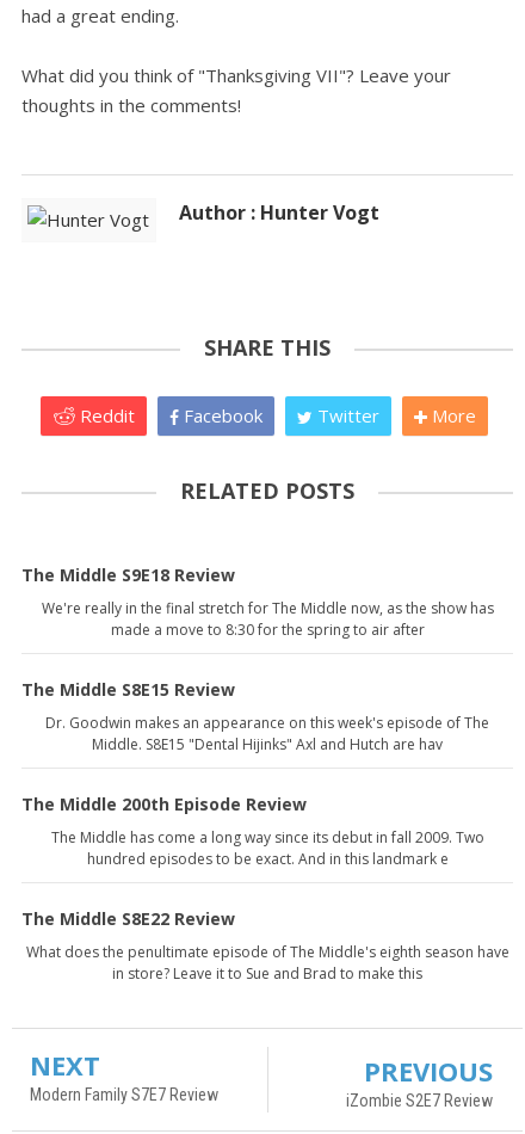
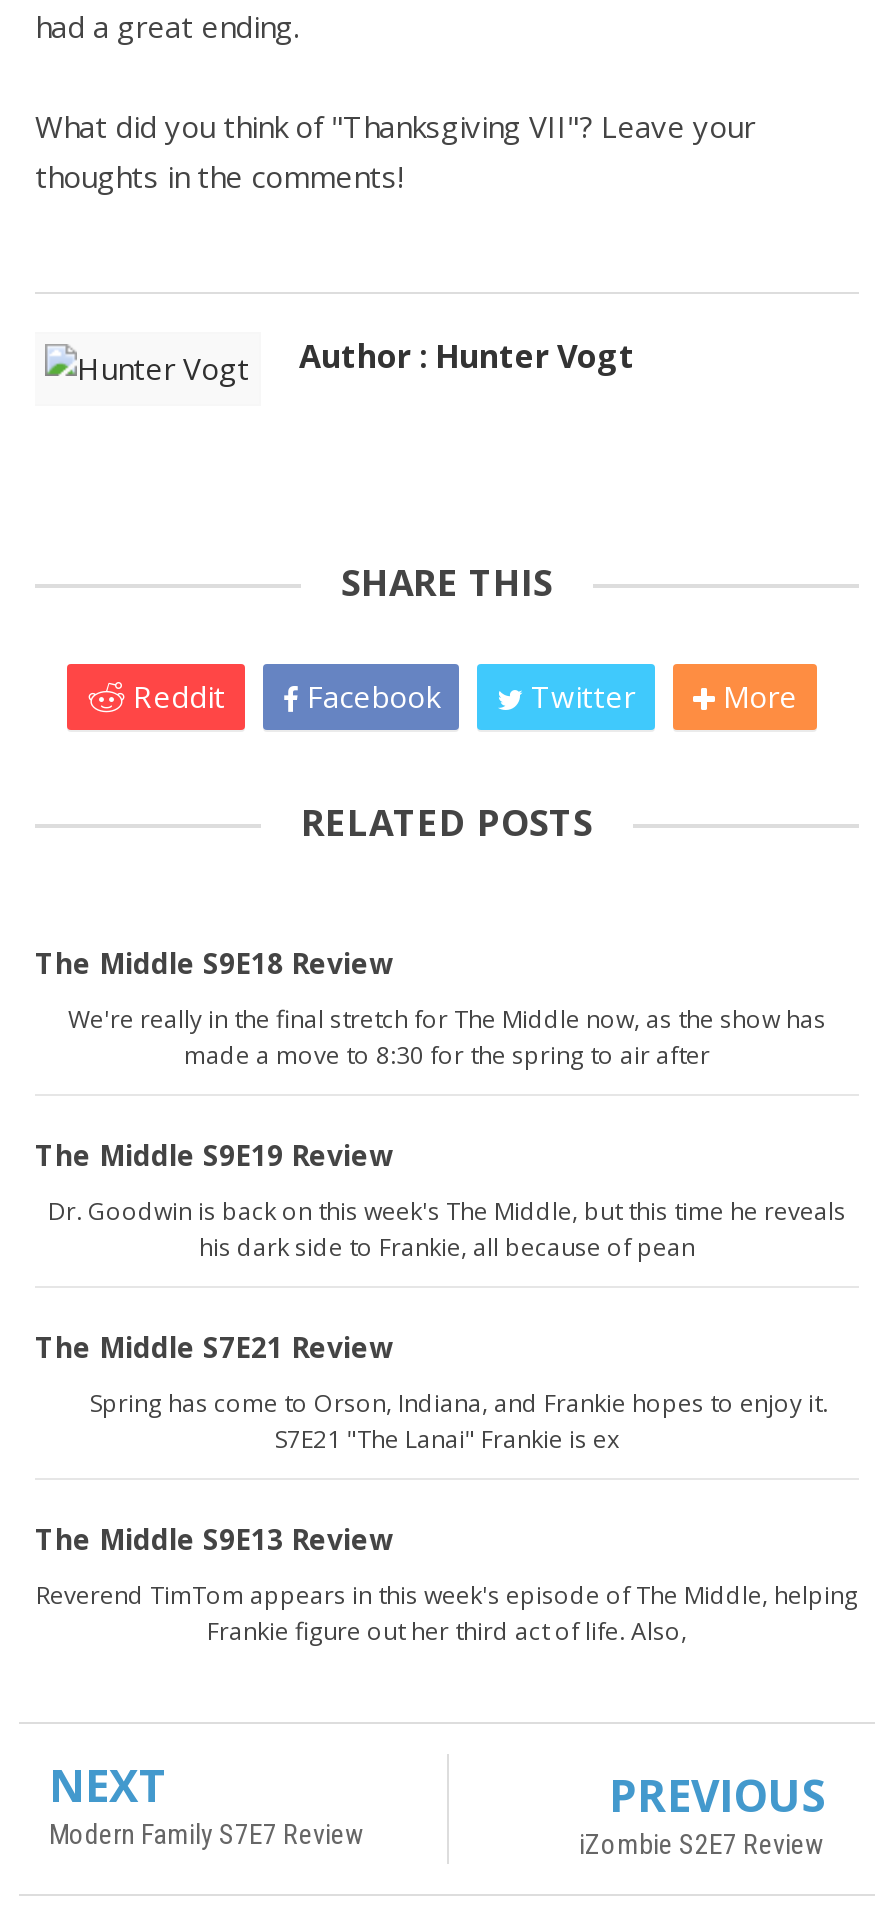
[21,678,235,701] The Middle S8E15 Review -> [35,1137,393,1175] The Middle S9E19 Review
[45,713,489,755] Dr. Goodwin makes an appearance on this week's episode of The | Middle. S8E15 "Dental Hijinks" Axl and Hutch are hav -> [48,1195,846,1265] Dr. Goodwin is back on this week's The Middle, but this time he reveals | his dark side to Frankie, all because of pean
[21,793,307,816] The Middle 200th Episode Review -> [35,1329,393,1367] The Middle S7E21 Review
[51,828,484,869] The Middle has come a long way since its debut in fall 2009. Two | hundred episodes to be exact. And in this landmark e -> [66,1387,828,1457] Spring has come to Orson, Indiana, and Frankie hopes to enjoy it. | S7E21 "The Lanai" Frankie is ex
[21,908,235,930] The Middle S8E22 Review -> [35,1521,393,1559] The Middle S9E13 Review
[26,942,509,984] What does the penultimate episode of The Middle's eighth season have | in store? Leave it to Sue and Brad to make this -> [36,1579,858,1649] Reverend TimTom appears in this week's episode of The Middle, helping | Frankie figure out her third act of life. Also,

